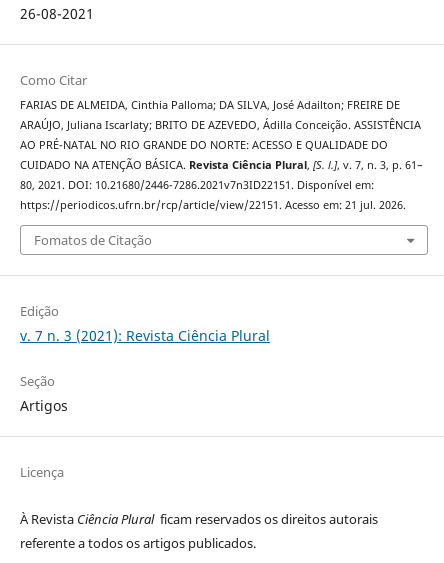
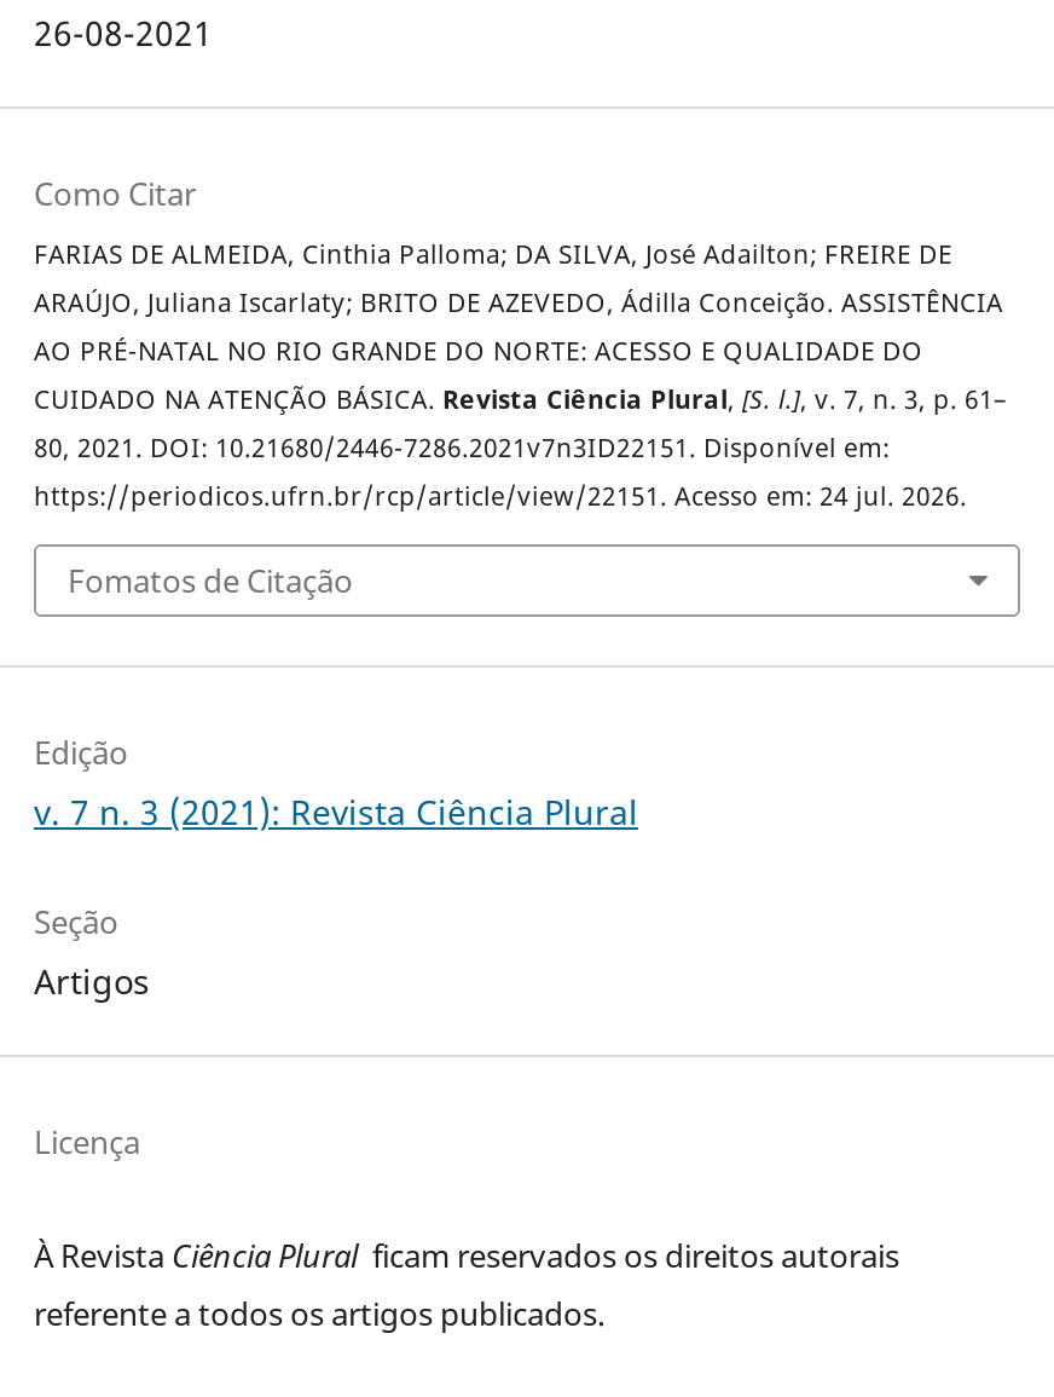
[20,198,406,212] https://periodicos.ufrn.br/rcp/article/view/22151. Acesso em: 21 jul. 2026. -> [34,478,967,512] https://periodicos.ufrn.br/rcp/article/view/22151. Acesso em: 24 jul. 2026.

